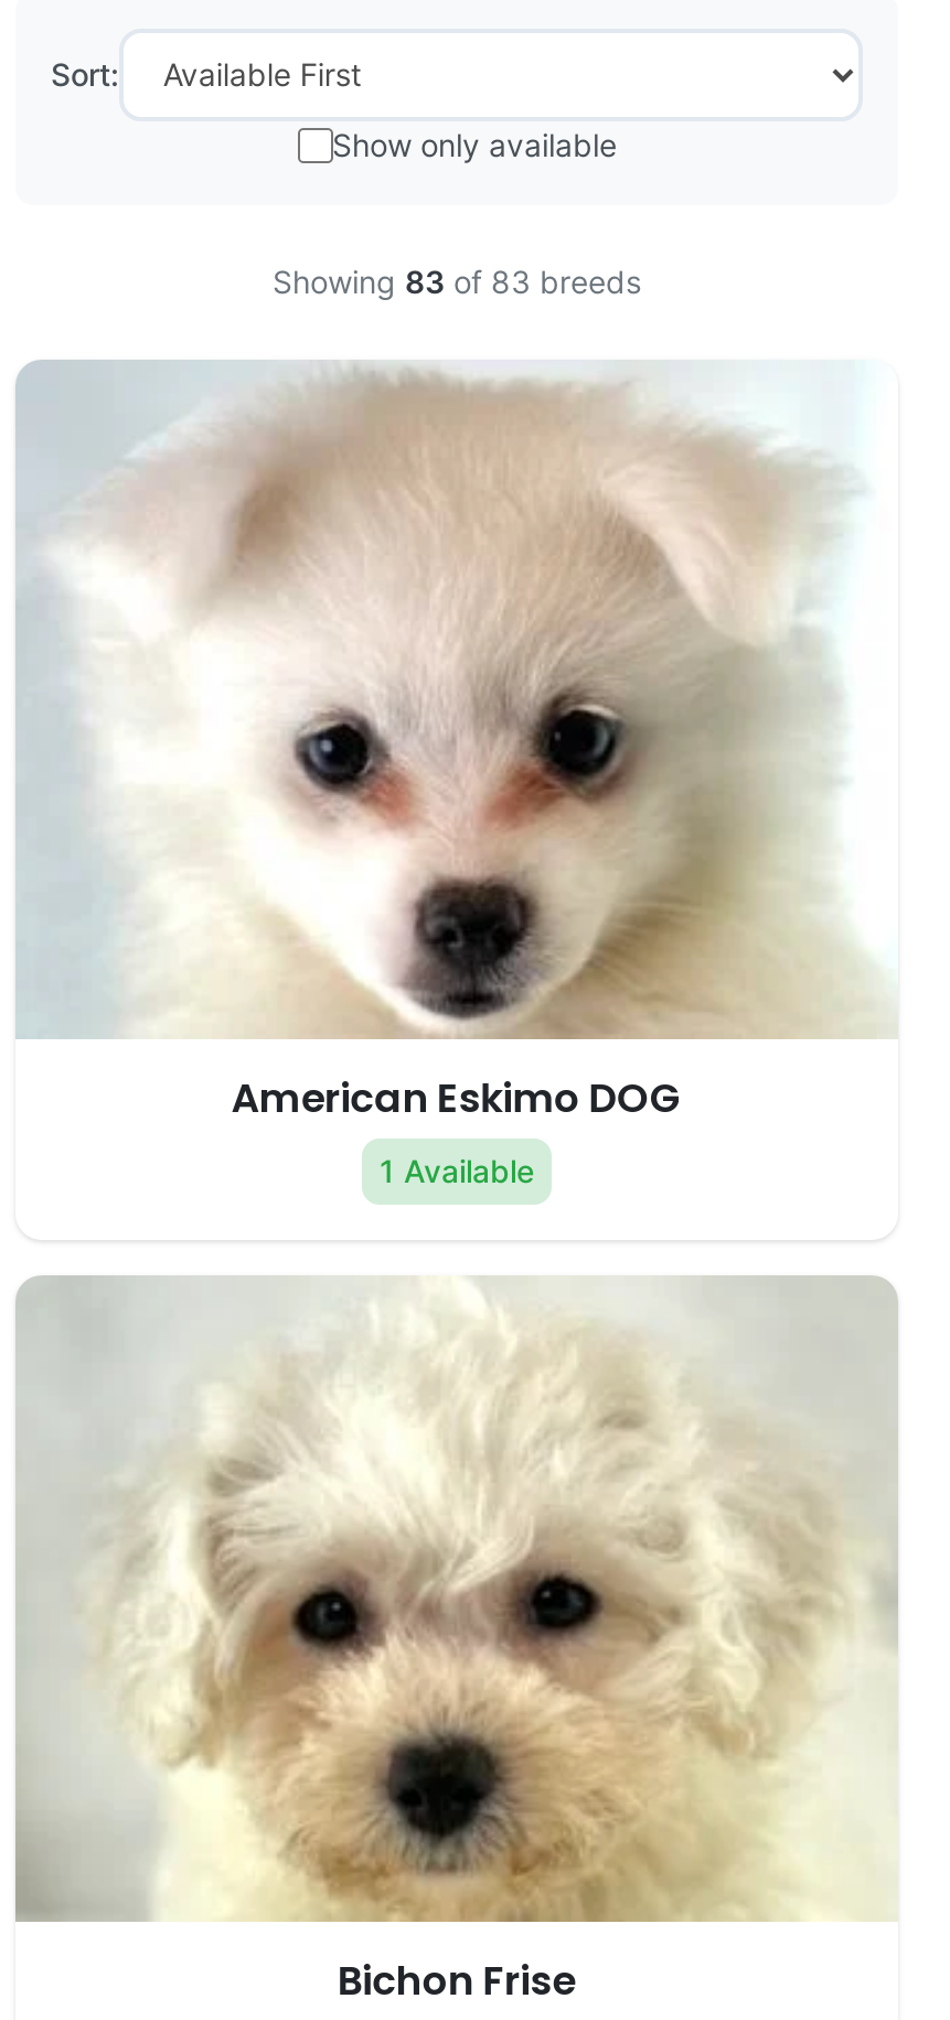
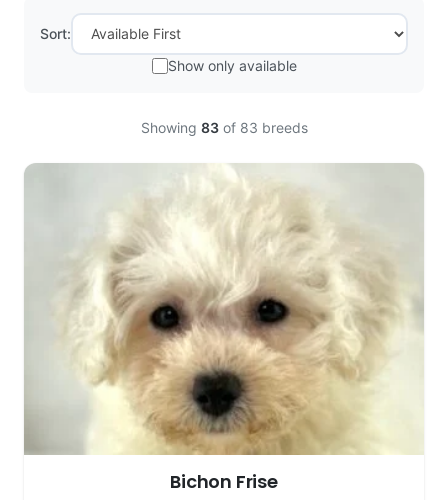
[15,368,896,1190] [image] | American Eskimo DOG | 1 Available -> none

